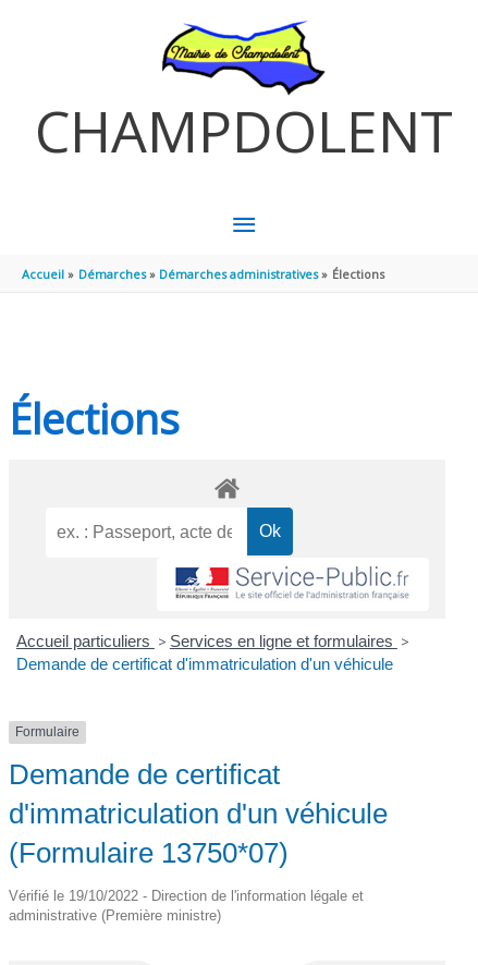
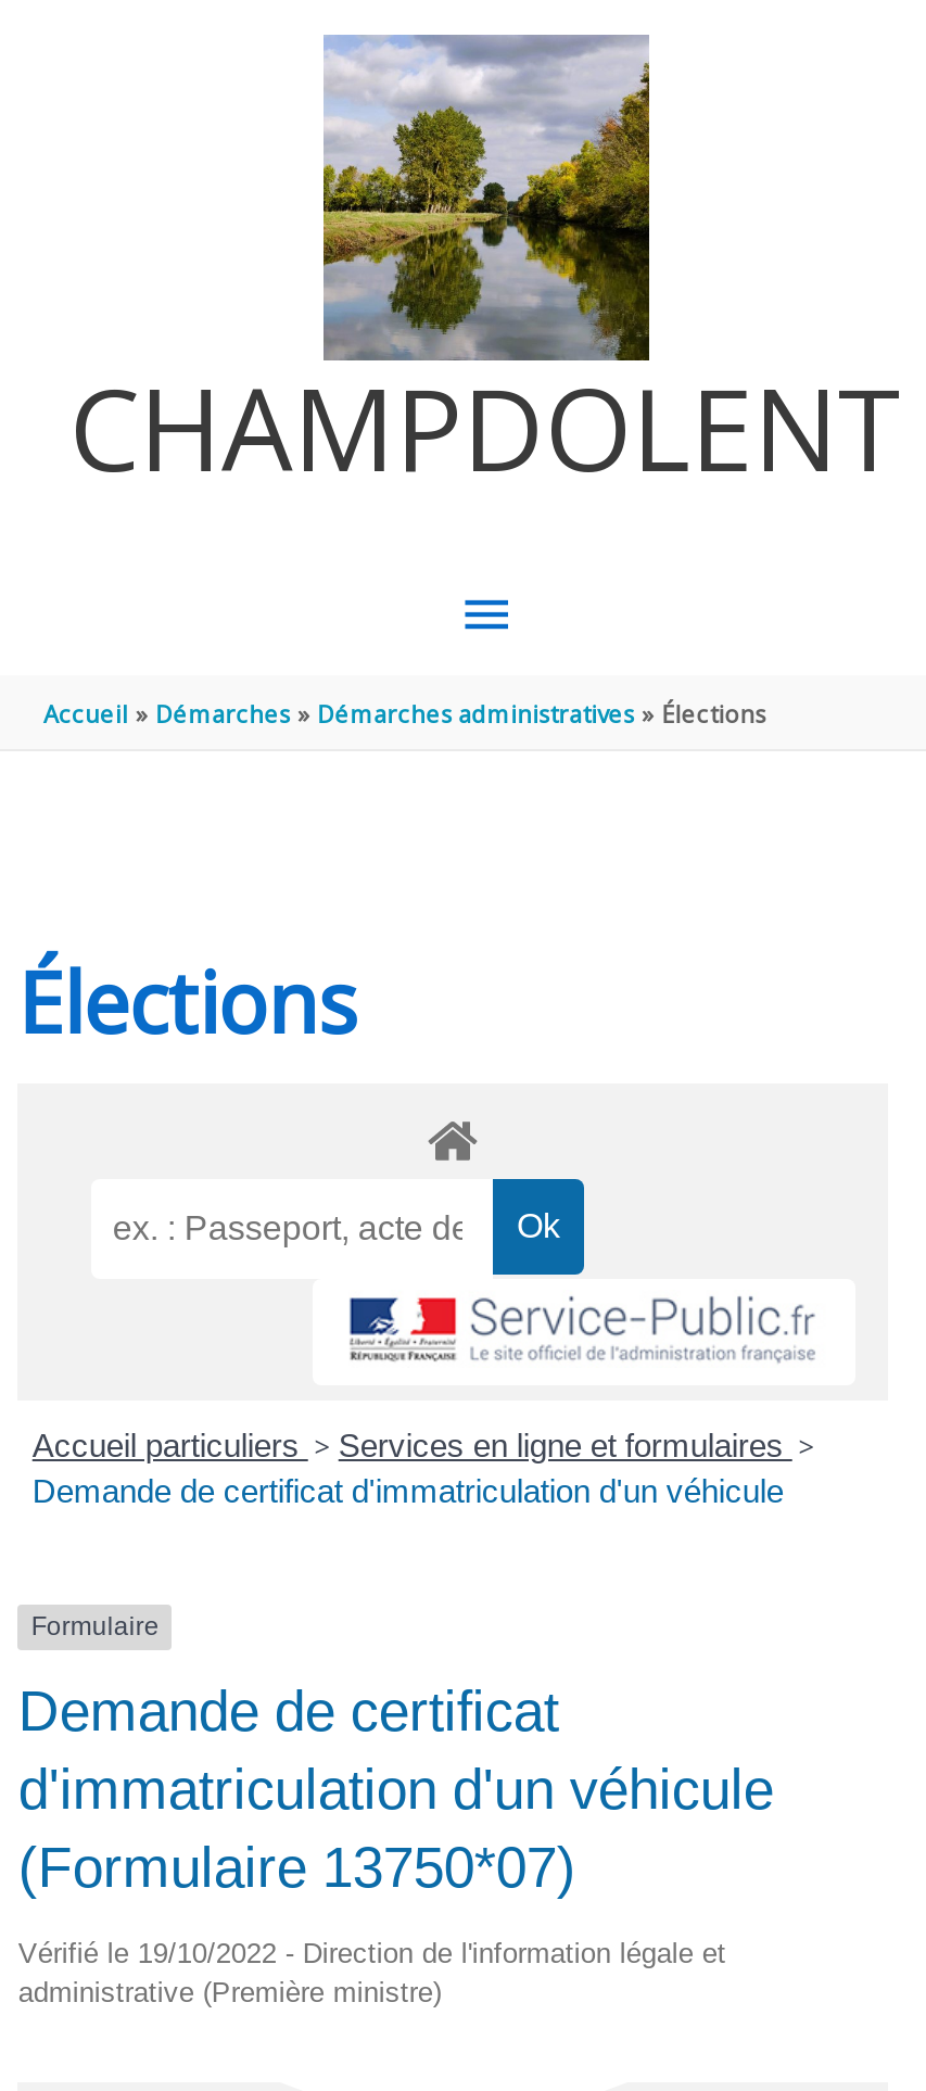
[162,17,326,88] [image] -> [321,33,651,343] [image]

